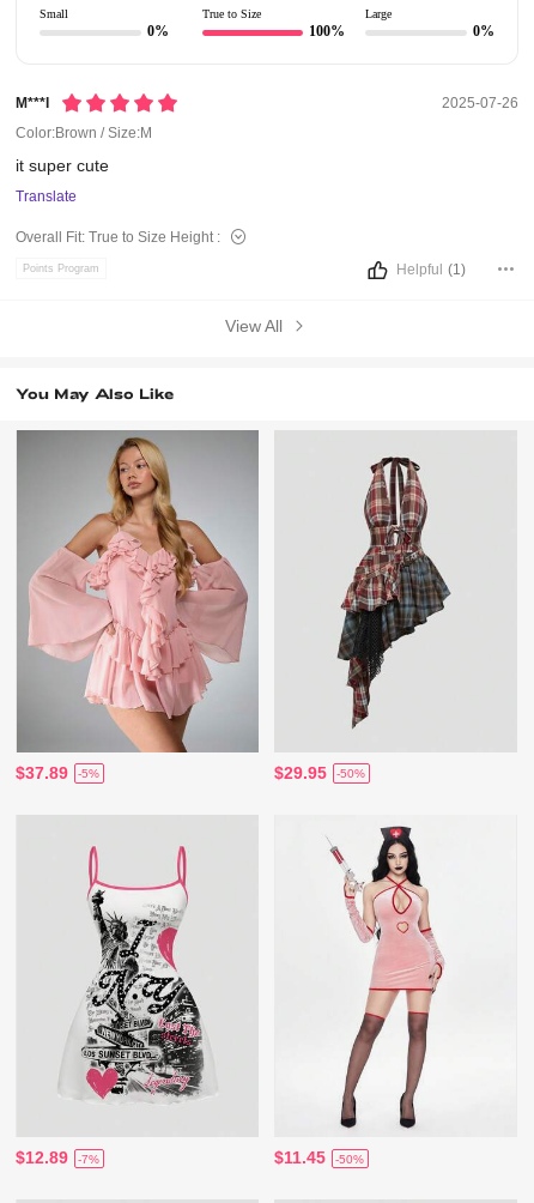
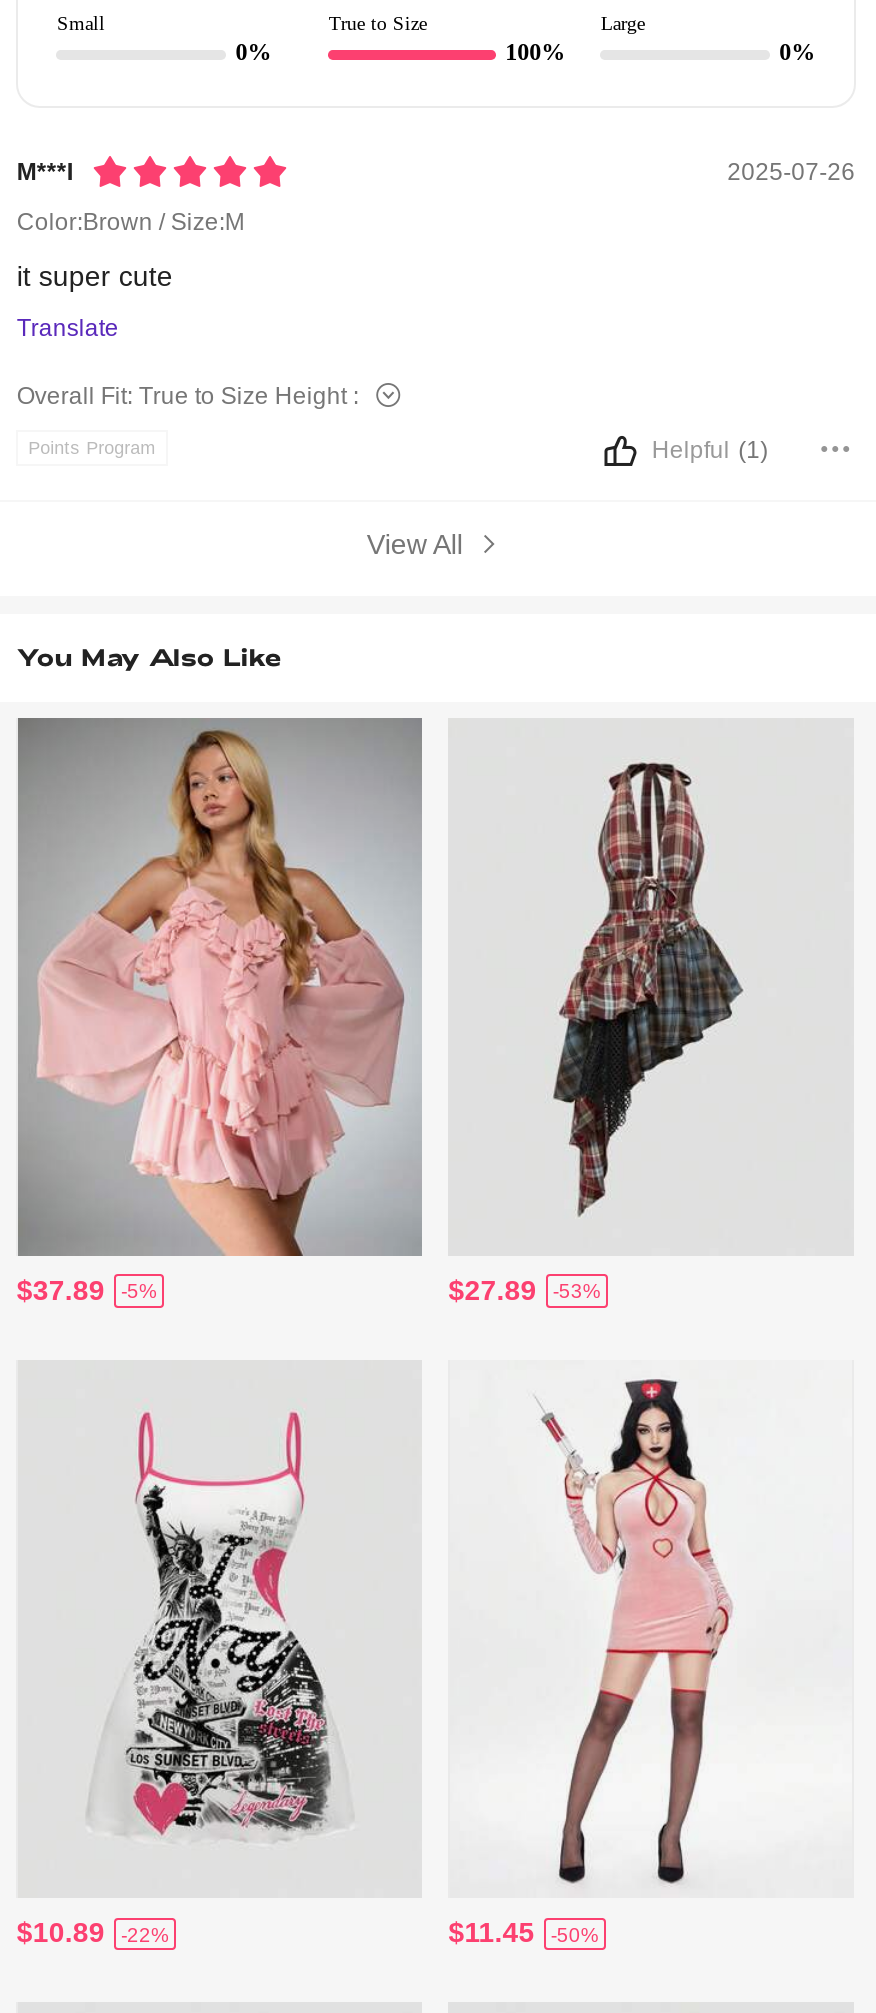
[274,763,327,782] $29.95 -> [448,1274,536,1306] $27.89
[337,767,366,780] -50% -> [553,1280,601,1302] -53%
[16,1148,69,1168] $12.89 -> [17,1917,105,1949] $10.89
[78,1152,100,1165] -7% -> [121,1923,169,1945] -22%

